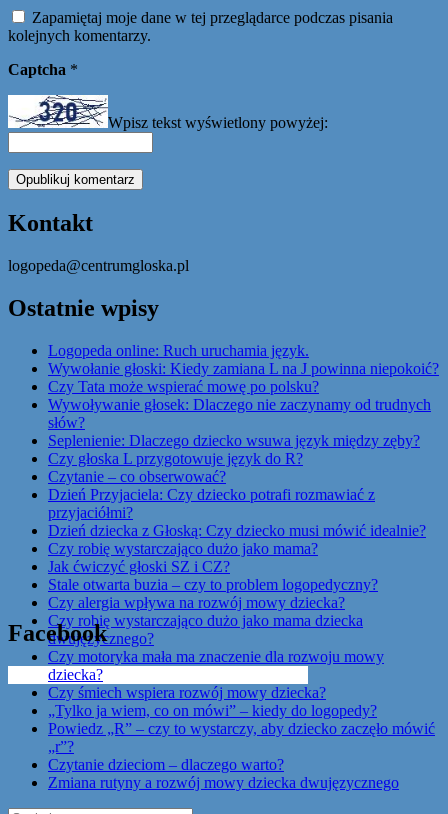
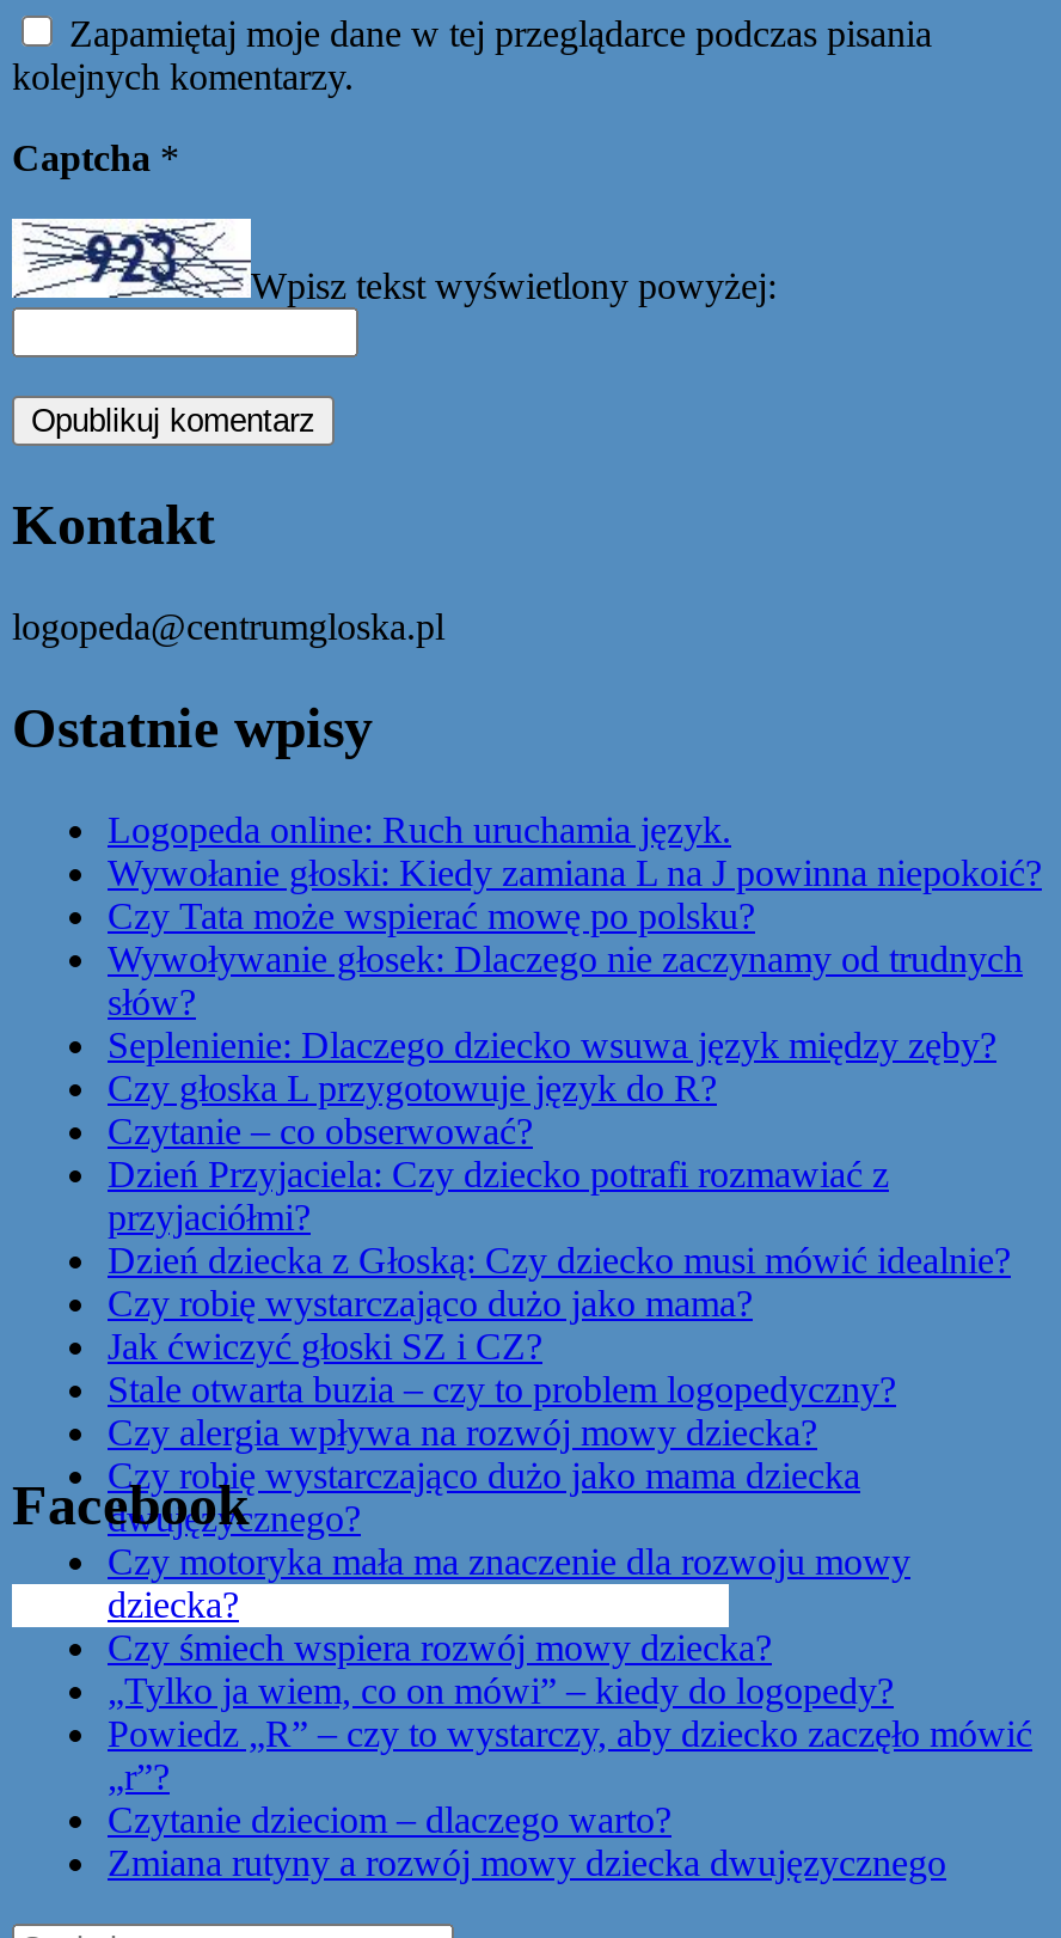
[10,95,108,129] [image] -> [14,219,249,298] [image]

